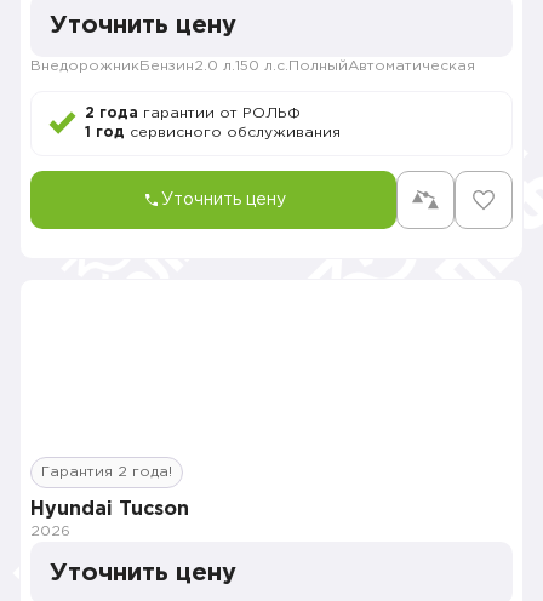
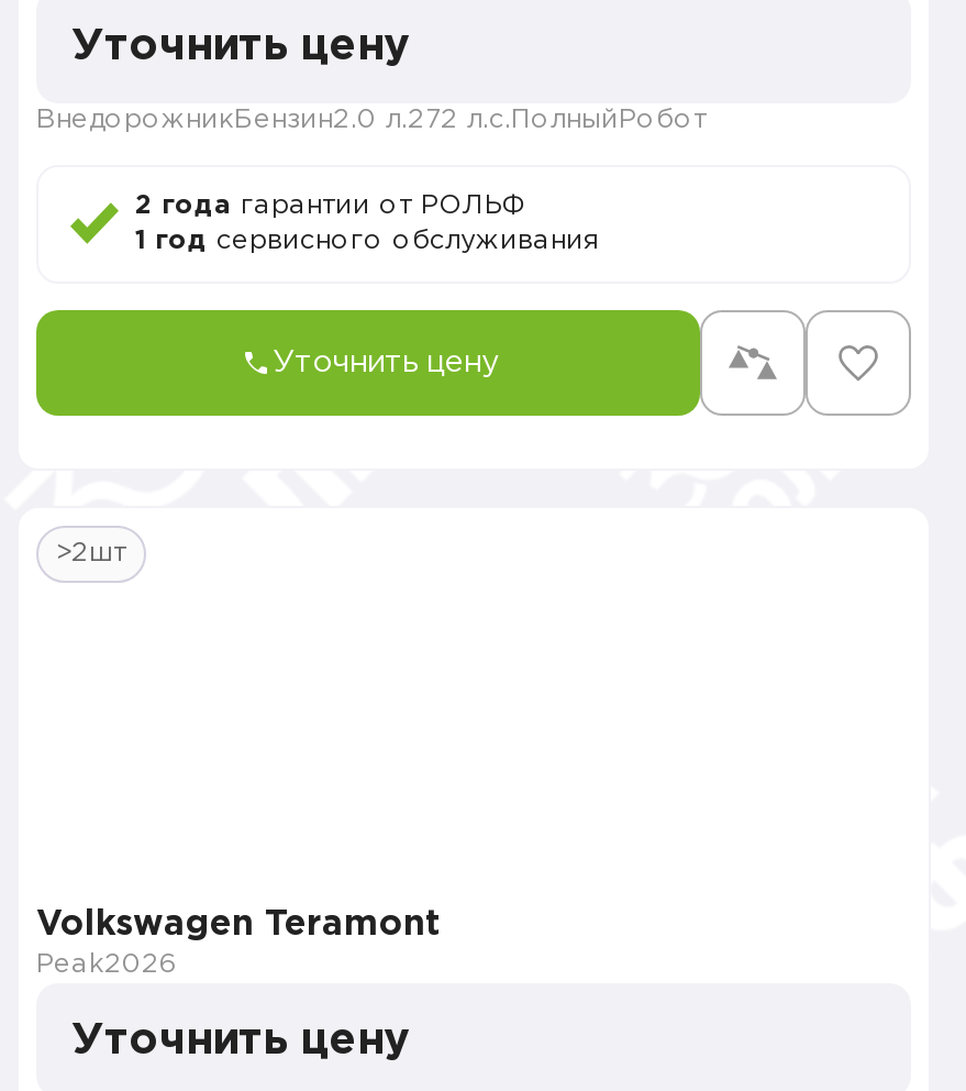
[30,59,475,73] ВнедорожникБензин2.0 л.150 л.с. Полный Автоматическая -> [36,108,707,132] ВнедорожникБензин2.0 л.272 л.с. Полный Робот
[41,465,172,479] Гарантия 2 года! -> [56,541,126,565] >2шт
[30,500,189,538] Hyundai Tucson | 2026 -> [36,908,441,977] Volkswagen Teramont | Peak2026

